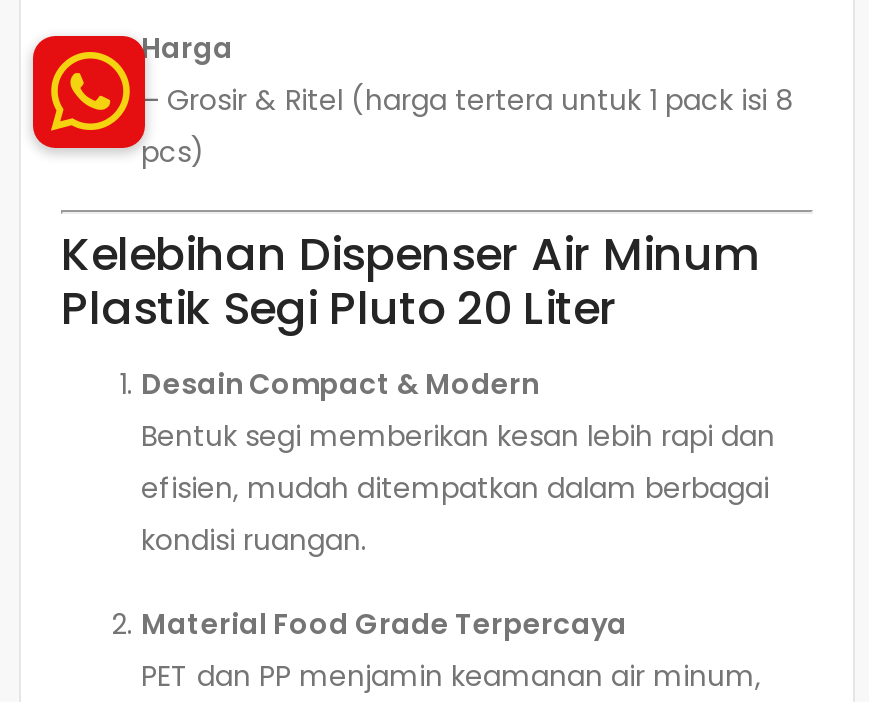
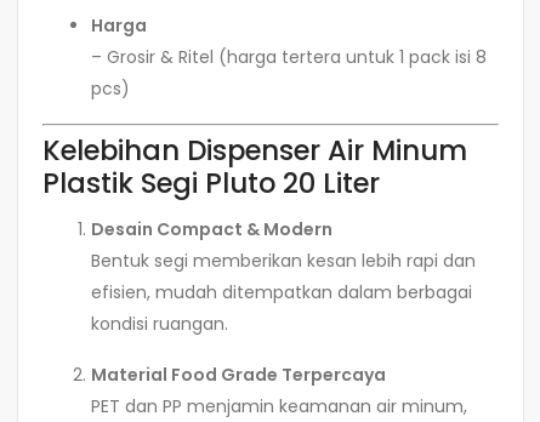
[29,34,149,154] [image] -> none

